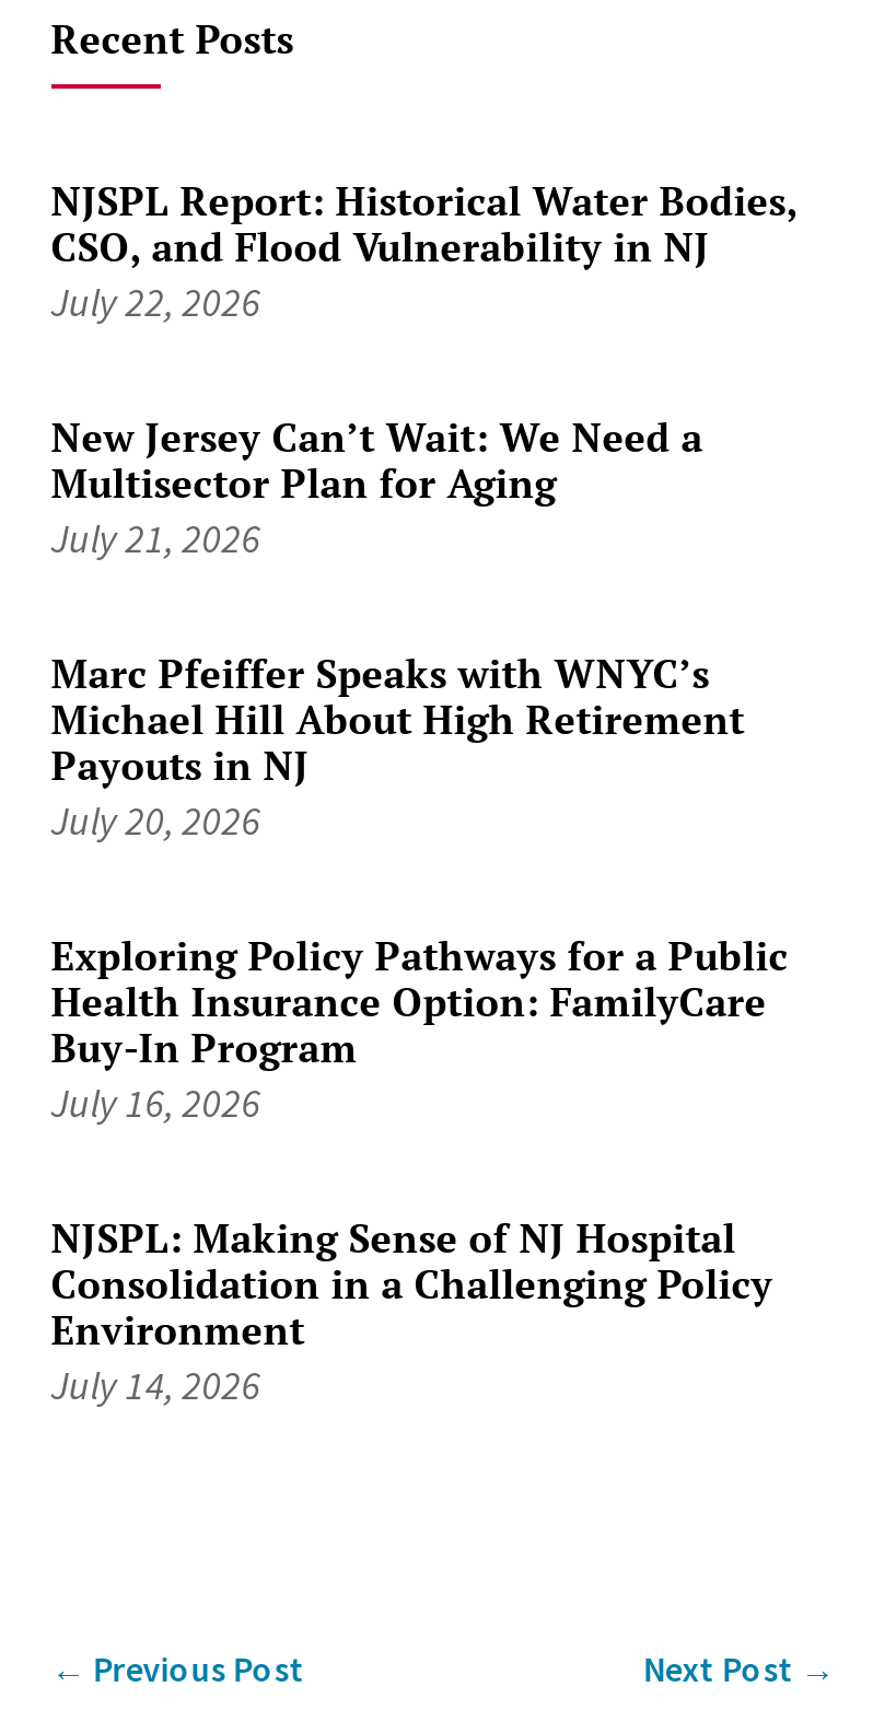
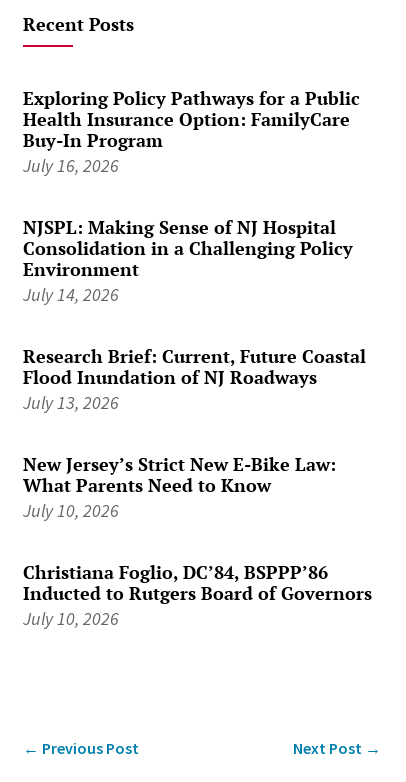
[51,174,797,845] NJSPL Report: Historical Water Bodies, | CSO, and Flood Vulnerability in NJ | July 22, 2026 | New Jersey Can’t Wait: We Need a | Multisector Plan for Aging | July 21, 2026 | Marc Pfeiffer Speaks with WNYC’s | Michael Hill About High Retirement | Payouts in NJ | July 20, 2026 -> none
moved [51,929,788,1410] -> [23,86,360,306]: Exploring Policy Pathways for a Public | Health Insurance Option: FamilyCare | Buy-In Program | July 16, 2026 | NJSPL: Making Sense of NJ Hospital | Consolidation in a Challenging Policy | Environment | July 14, 2026
none -> [23,344,372,630] Research Brief: Current, Future Coastal | Flood Inundation of NJ Roadways | July 13, 2026 | New Jersey’s Strict New E-Bike Law: | What Parents Need to Know | July 10, 2026 | Christiana Foglio, DC’84, BSPPP’86 | Inducted to Rutgers Board of Governors | July 10, 2026

